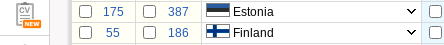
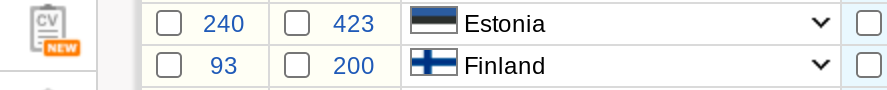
[102,5,123,19] 175 -> [203,10,245,38] 240
[167,5,188,19] 387 -> [333,10,375,38] 423
[106,26,120,40] 55 -> [210,52,238,80] 93
[167,26,188,40] 186 -> [333,52,375,80] 200

